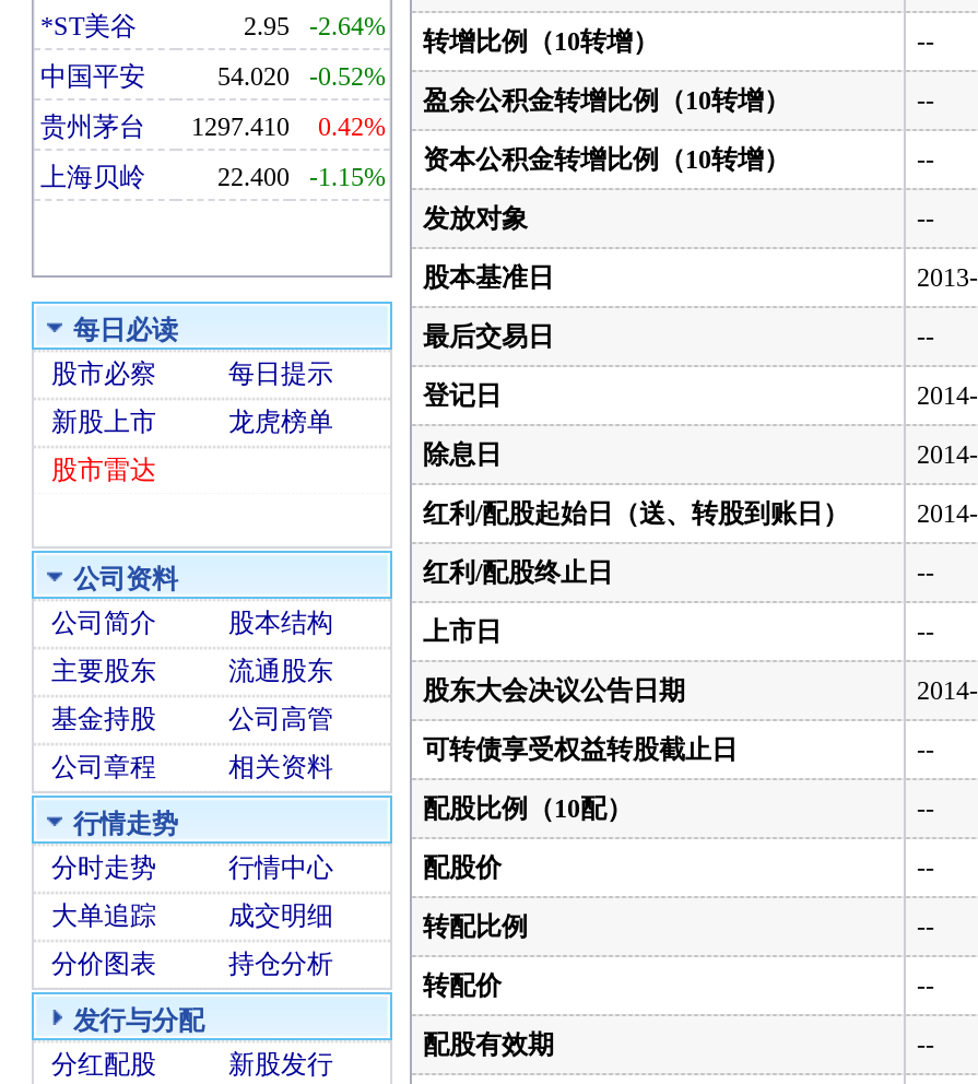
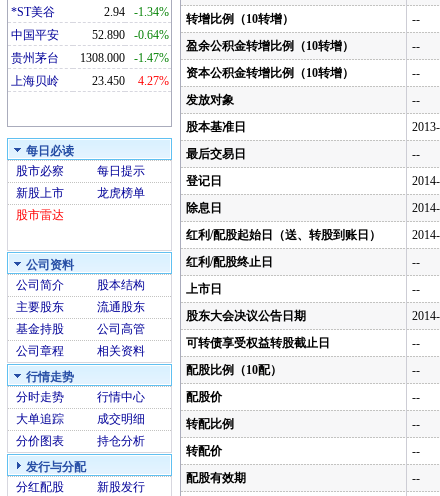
[244,11,290,42] 2.95 -> [104,5,125,19] 2.94
[309,11,386,42] -2.64% -> [134,5,169,19] -1.34%
[217,61,290,92] 54.020 -> [92,28,125,42] 52.890
[309,61,386,92] -0.52% -> [134,28,169,42] -0.64%
[191,111,290,142] 1297.410 -> [80,51,125,65] 1308.000
[318,111,386,142] 0.42% -> [134,51,169,65] -1.47%
[217,162,290,192] 22.400 -> [92,74,125,88] 23.450
[309,162,386,192] -1.15% -> [138,74,169,88] 4.27%

